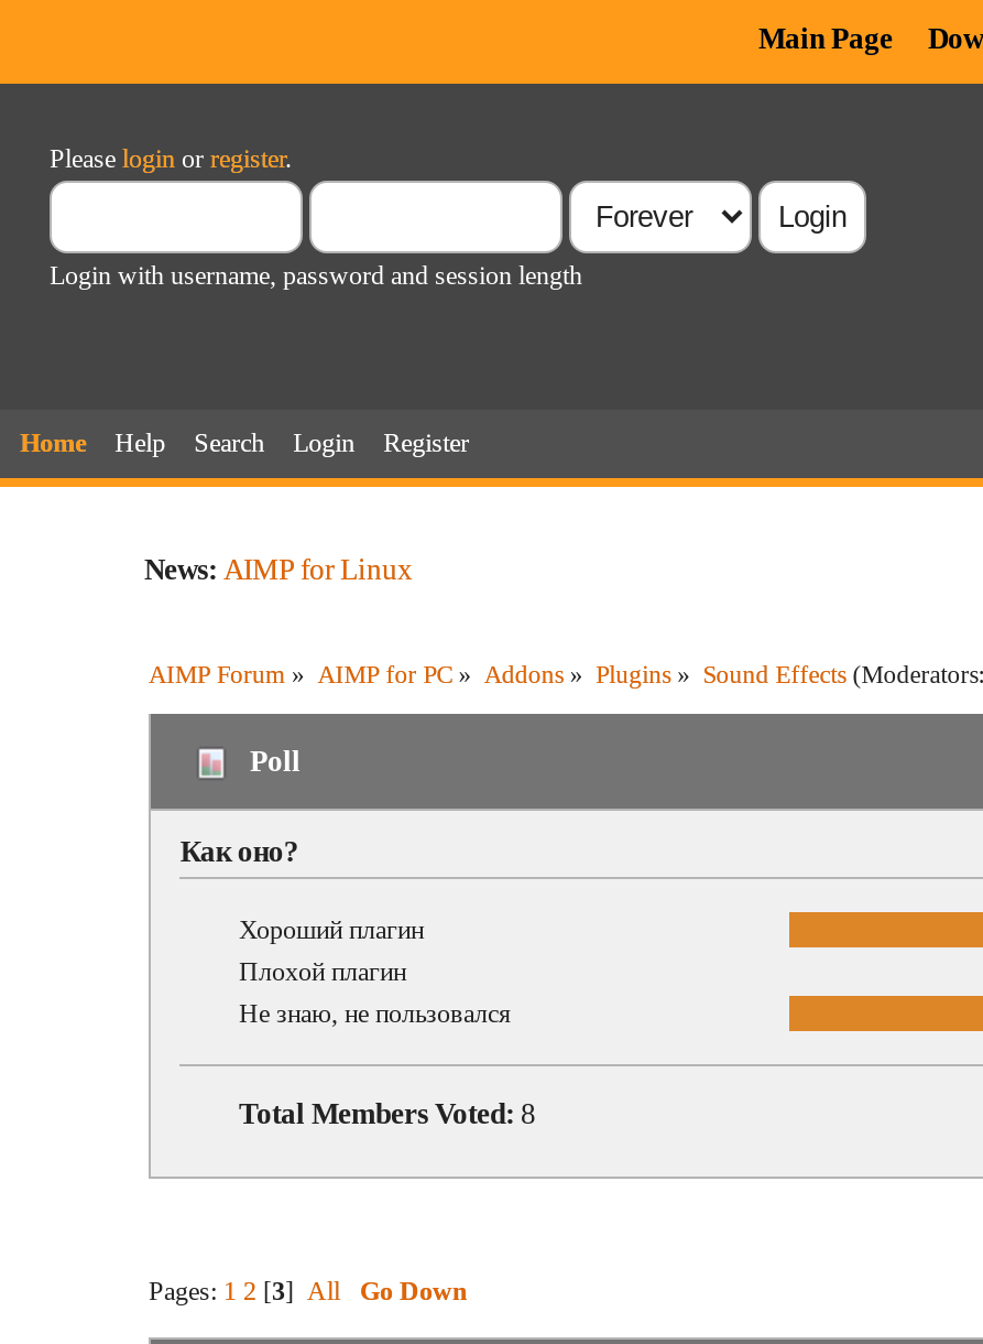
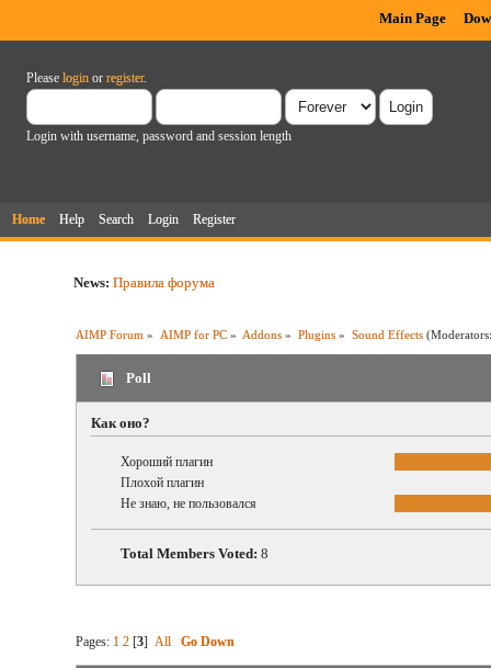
[144,553,413,586] News: AIMP for Linux -> [73,274,215,291] News: Правила форума

